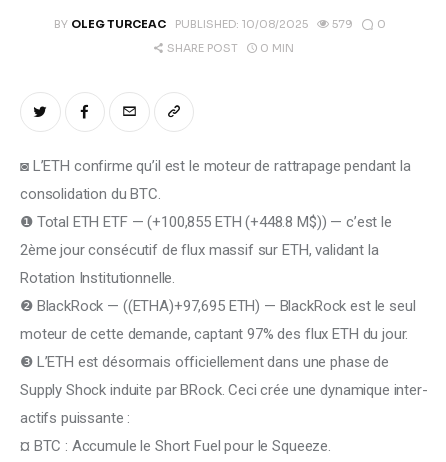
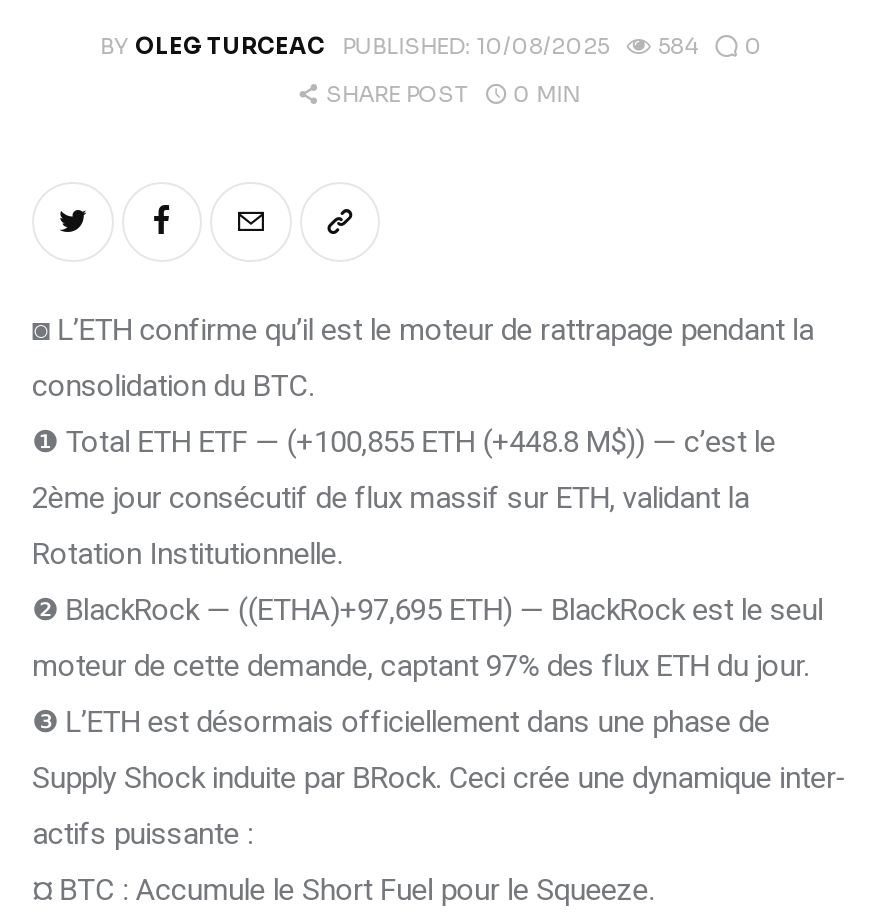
[332,17,353,31] 579 -> [658,33,698,61] 584

